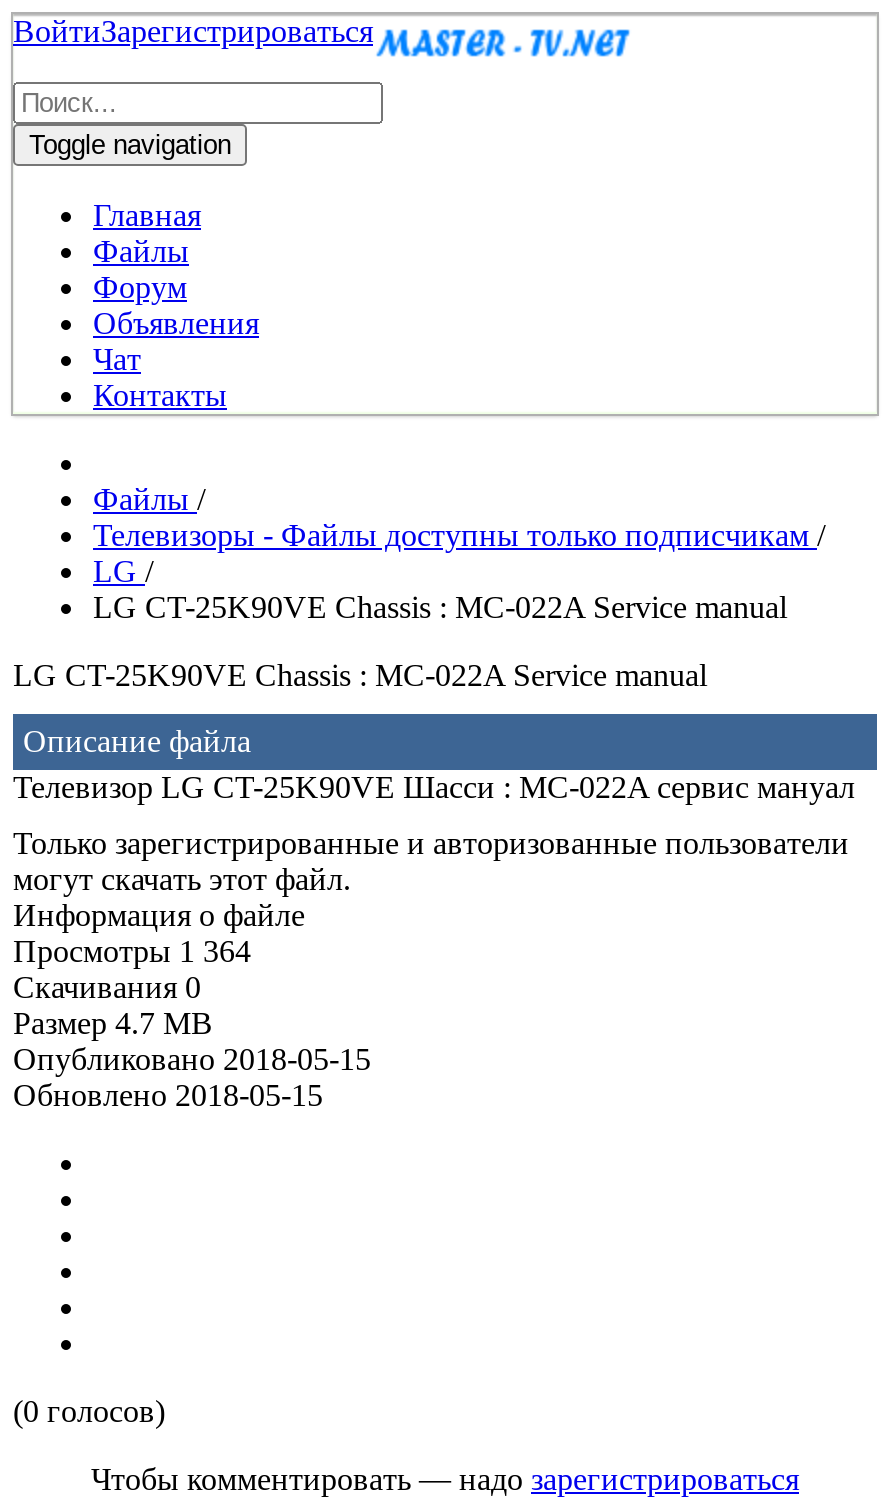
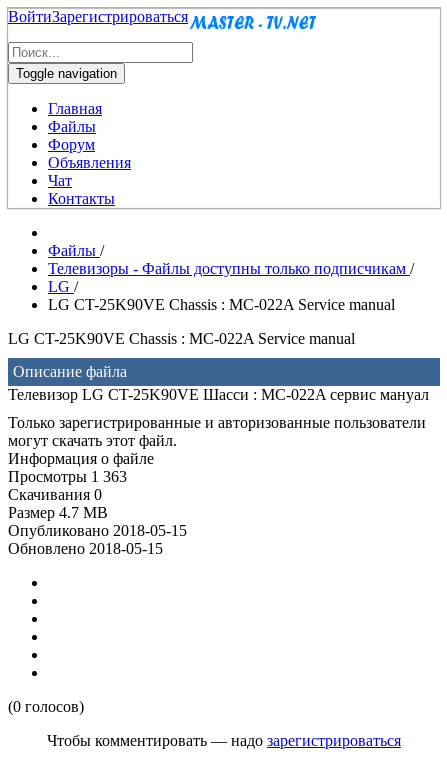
[13,934,251,968] Просмотры 1 364 -> [8,468,127,485] Просмотры 1 363

